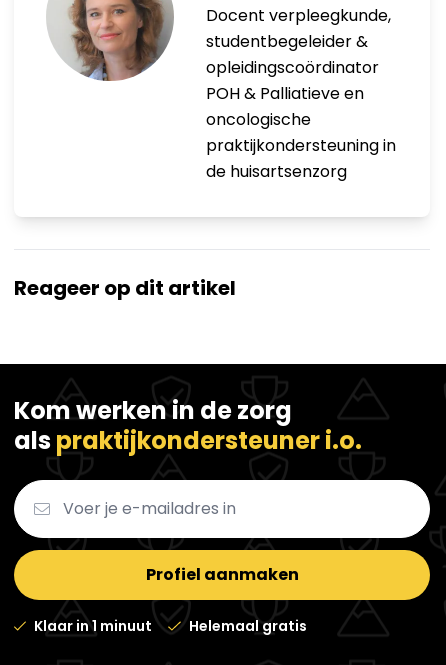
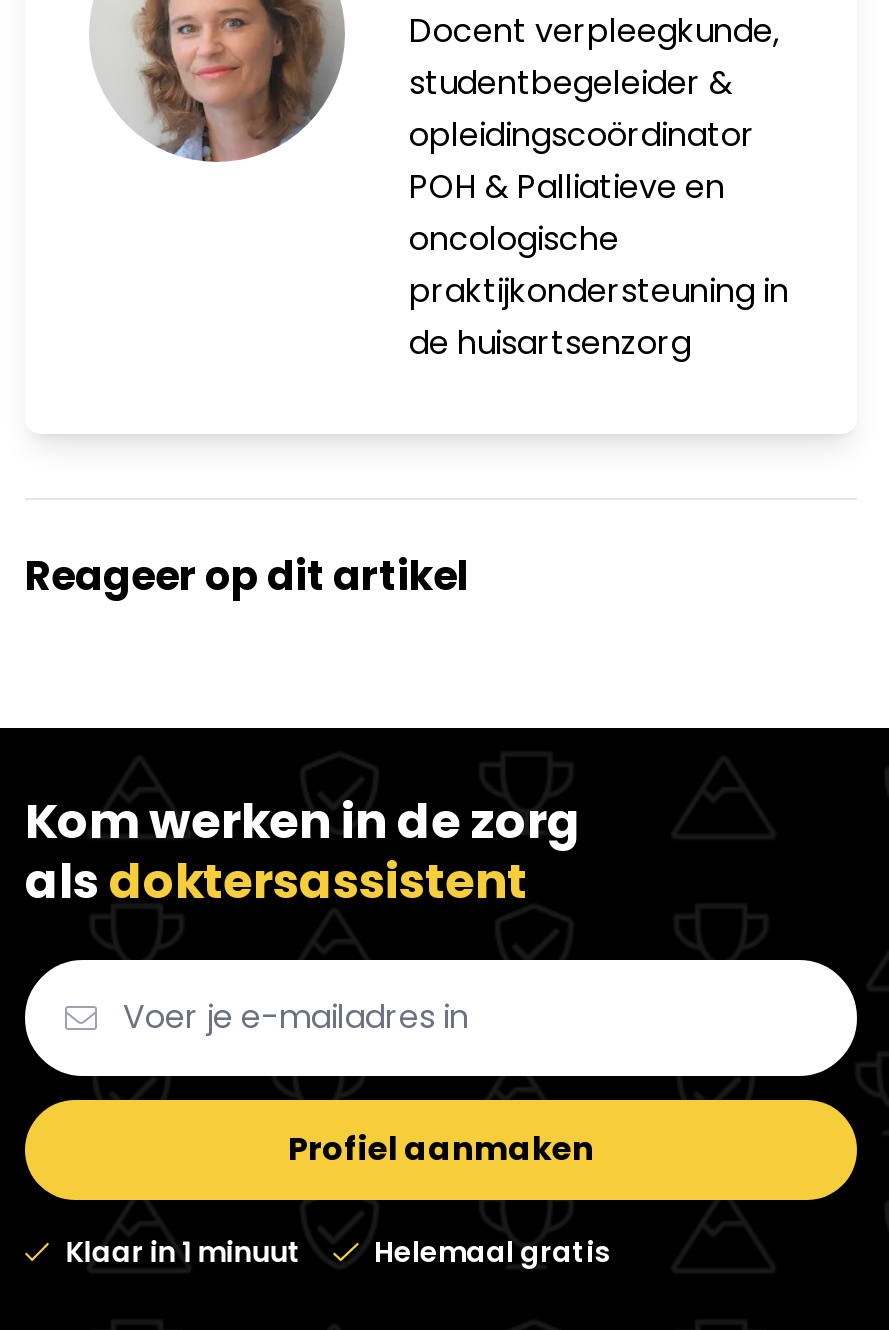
[14,424,362,457] als praktijkondersteuner i.o. -> [25,848,527,914] als doktersassistent

